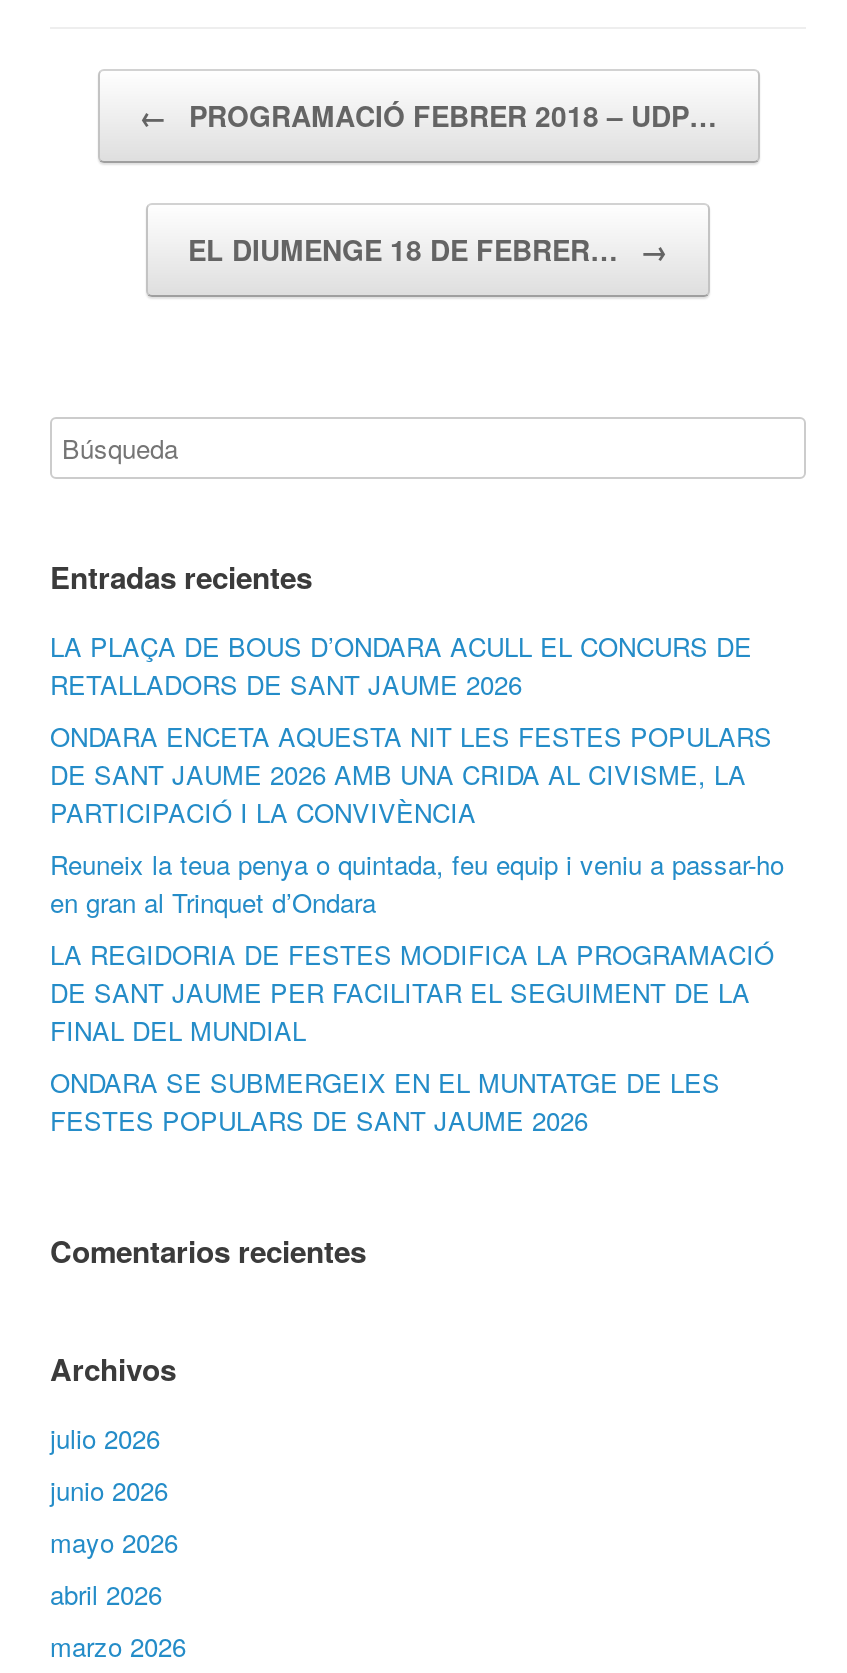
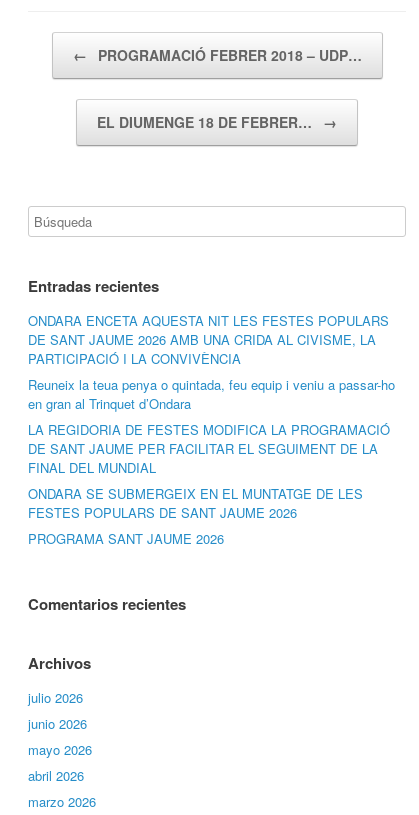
[50,626,752,702] LA PLAÇA DE BOUS D’ONDARA ACULL EL CONCURS DE | RETALLADORS DE SANT JAUME 2026 -> none
moved [50,716,784,1138] -> [28,311,395,522]: ONDARA ENCETA AQUESTA NIT LES FESTES POPULARS | DE SANT JAUME 2026 AMB UNA CRIDA AL CIVISME, LA | PARTICIPACIÓ I LA CONVIVÈNCIA | ... | ONDARA SE SUBMERGEIX EN EL MUNTATGE DE LES | FESTES POPULARS DE SANT JAUME 2026
none -> [28,529,224,548] PROGRAMA SANT JAUME 2026

